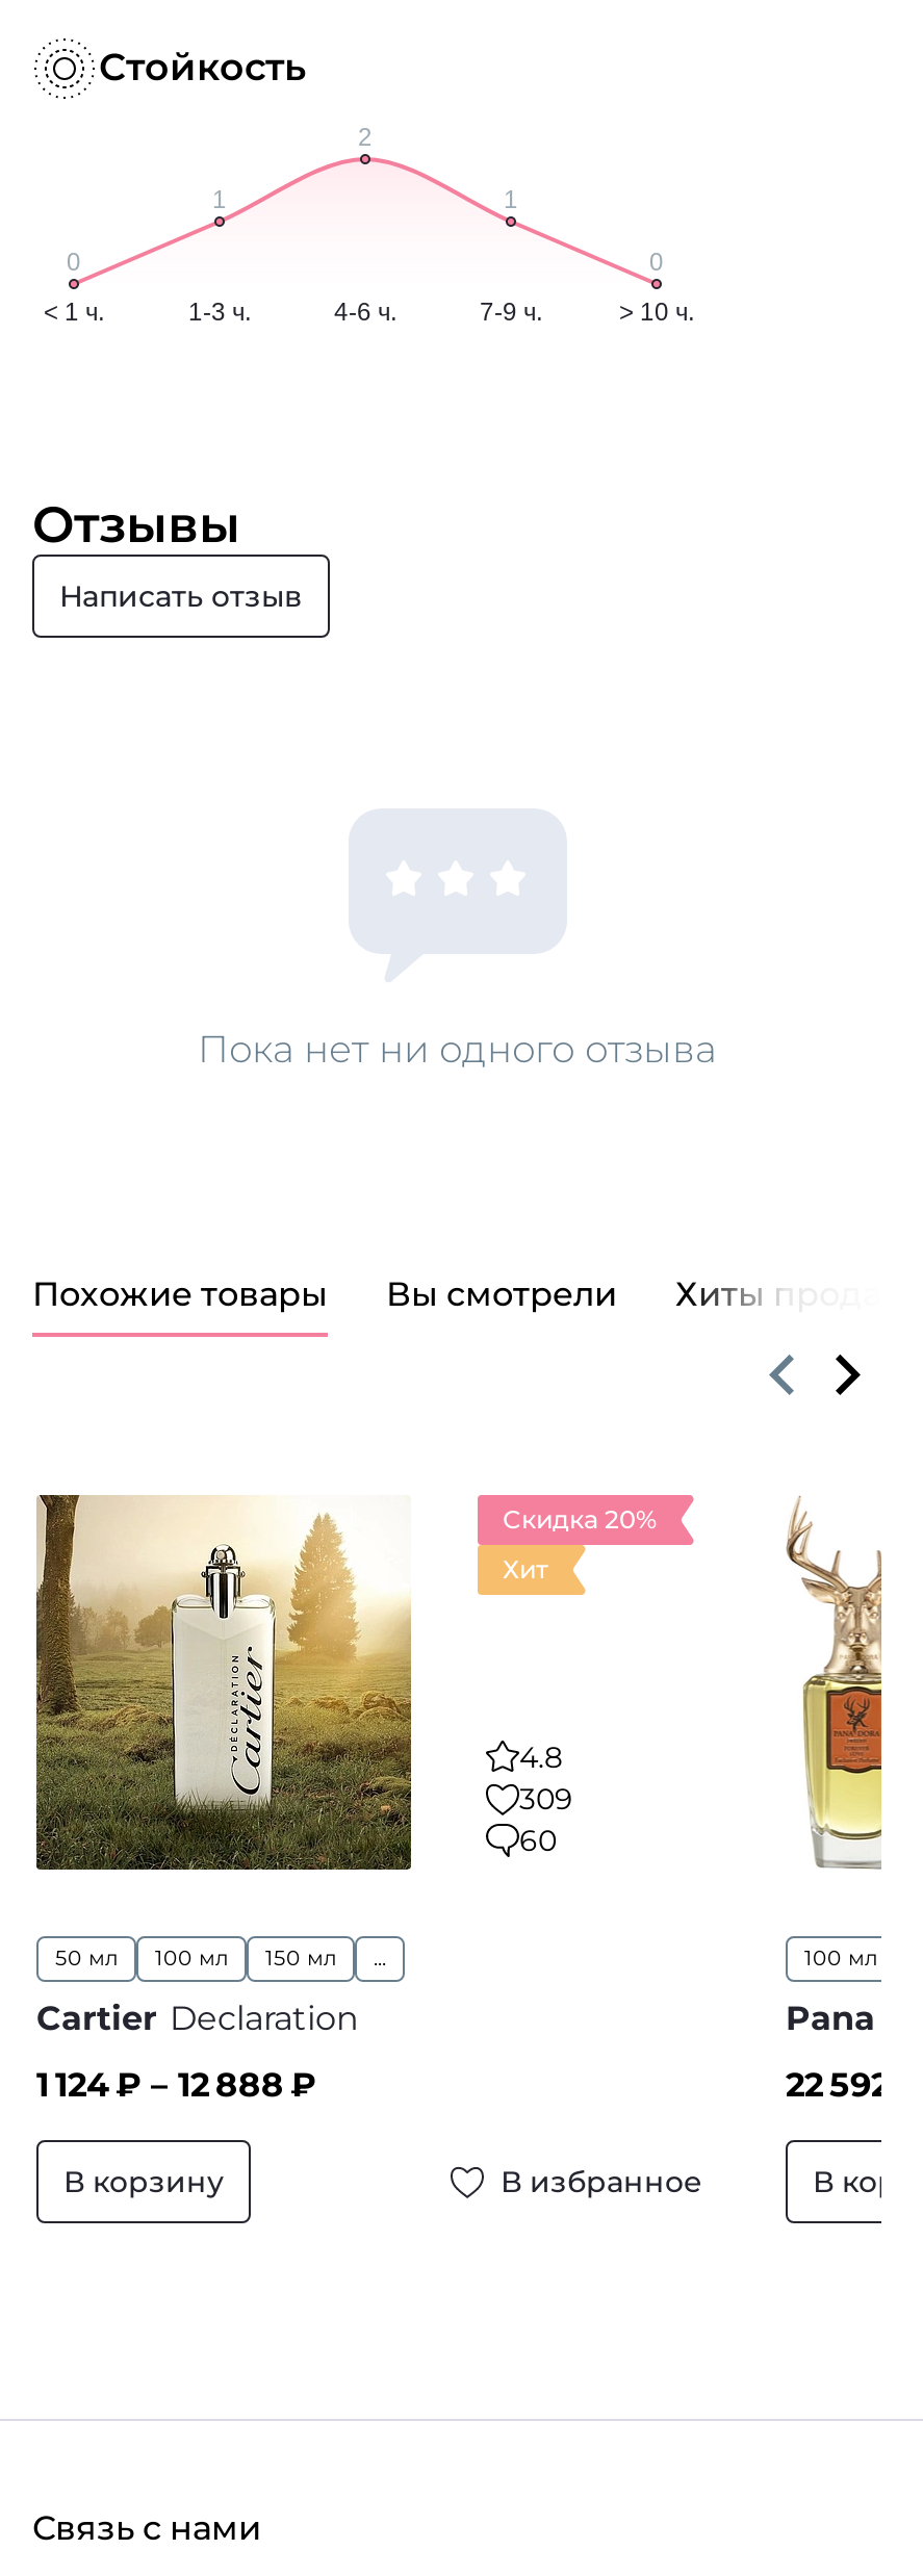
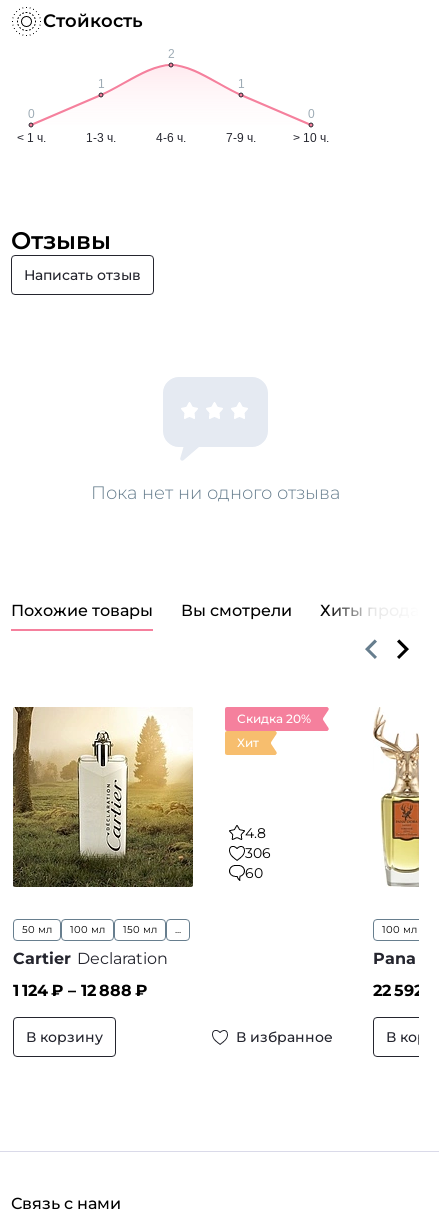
[519,1779,573,1817] 309 -> [245,844,271,862] 306

